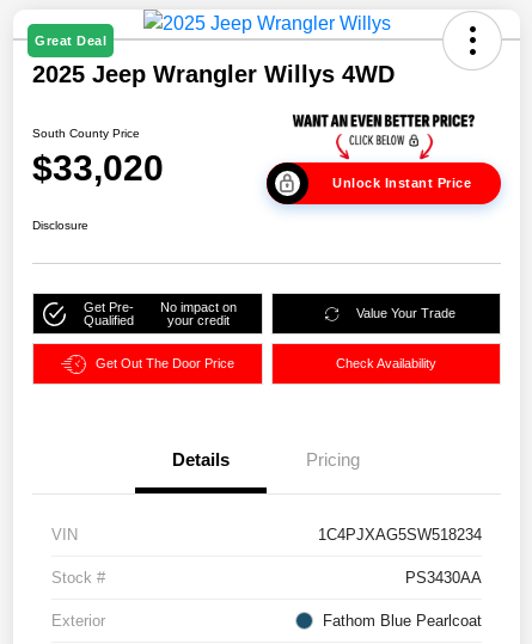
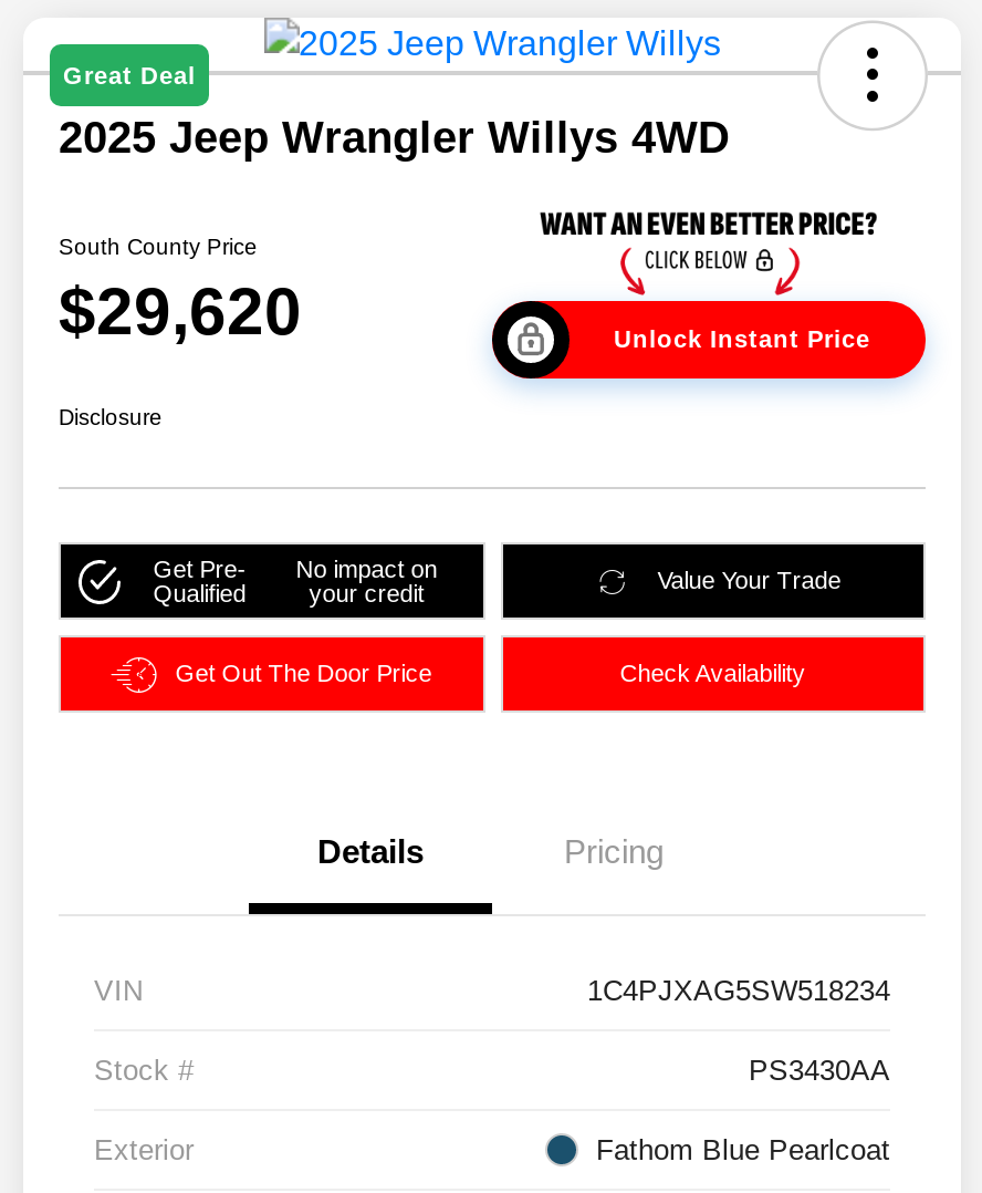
[32,148,164,187] $33,020 -> [59,274,302,347] $29,620

